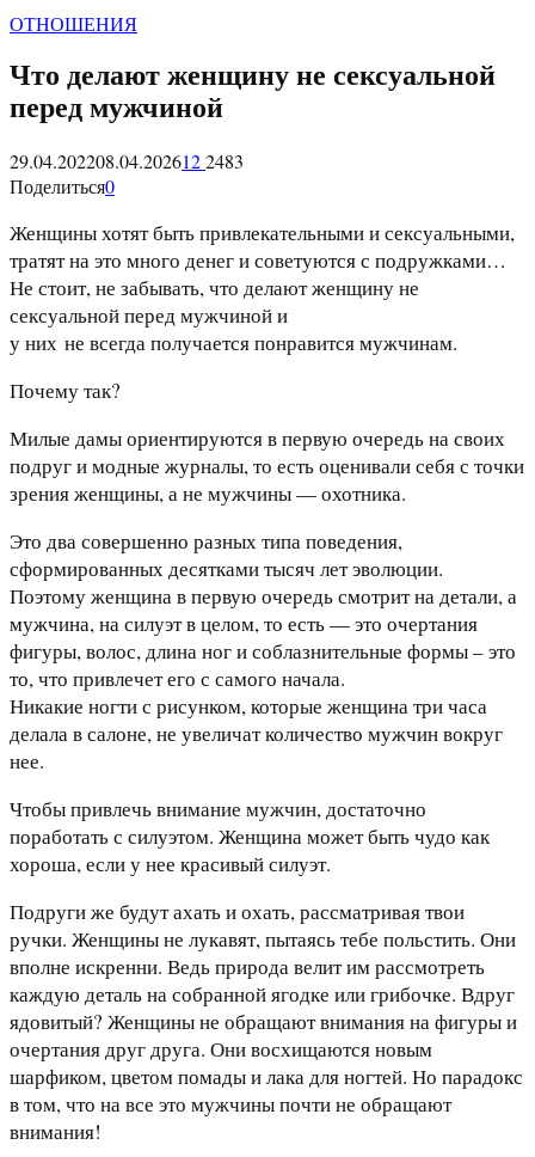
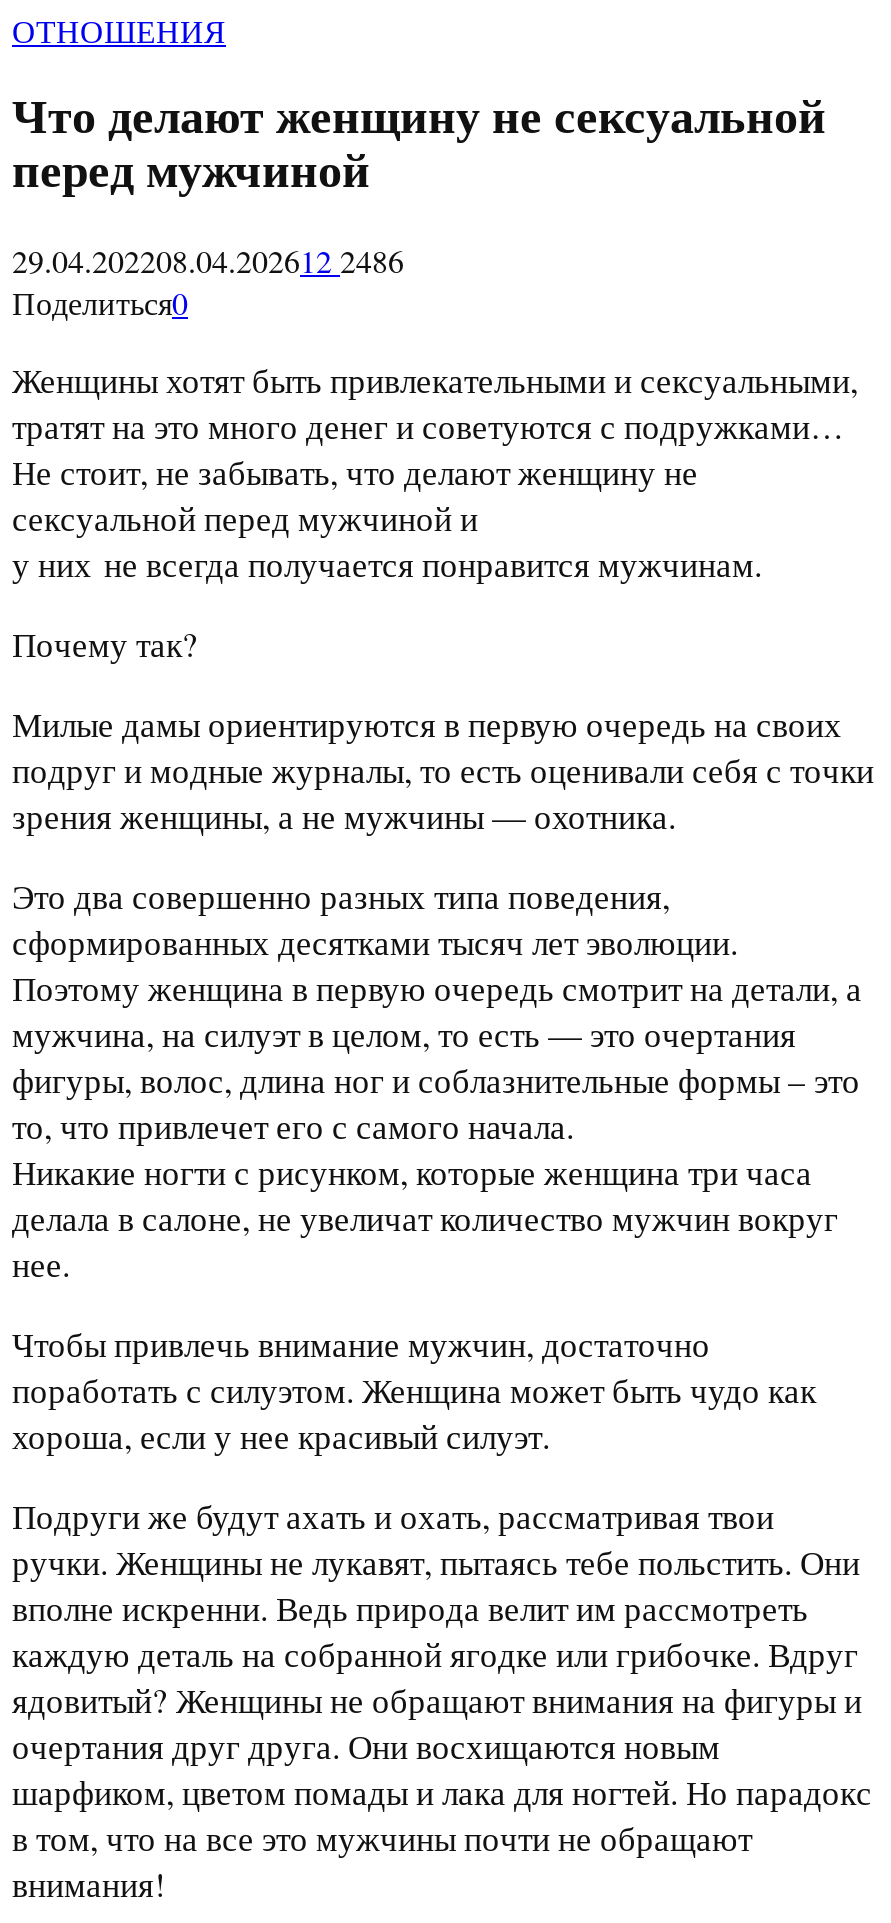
[10,148,244,173] 29.04.202208.04.202612 2483 -> [12,239,404,281] 29.04.202208.04.202612 2486

